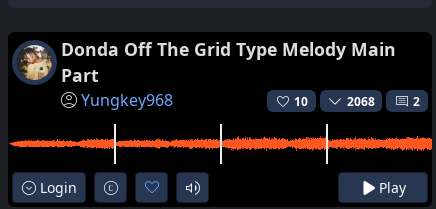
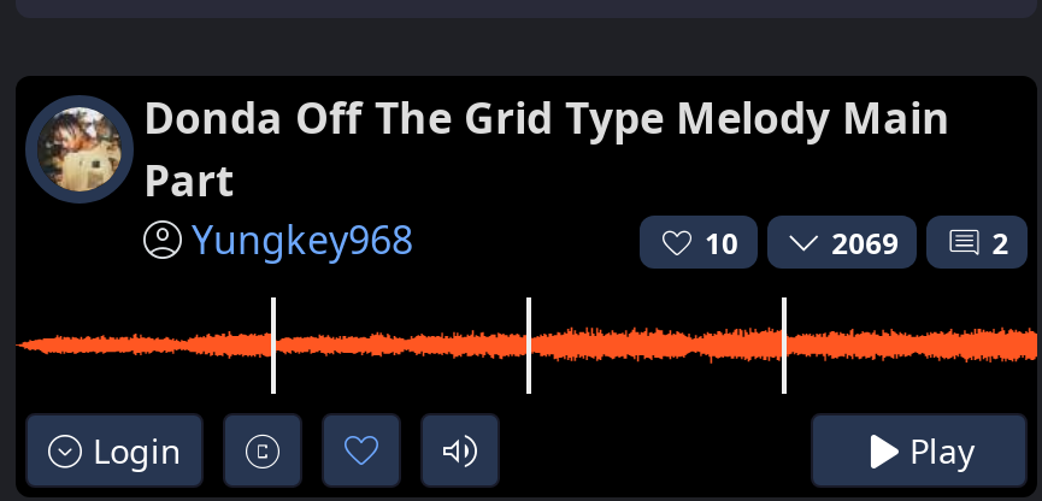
[347,93,375,110] 2068 -> [831,222,899,263] 2069

